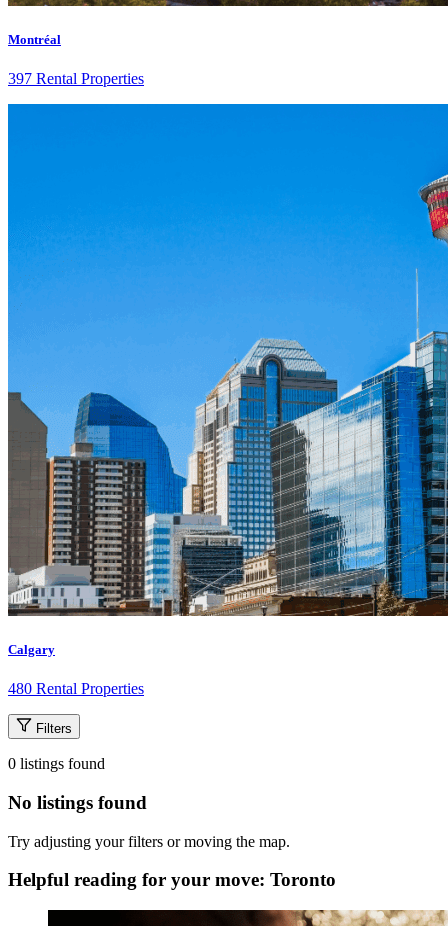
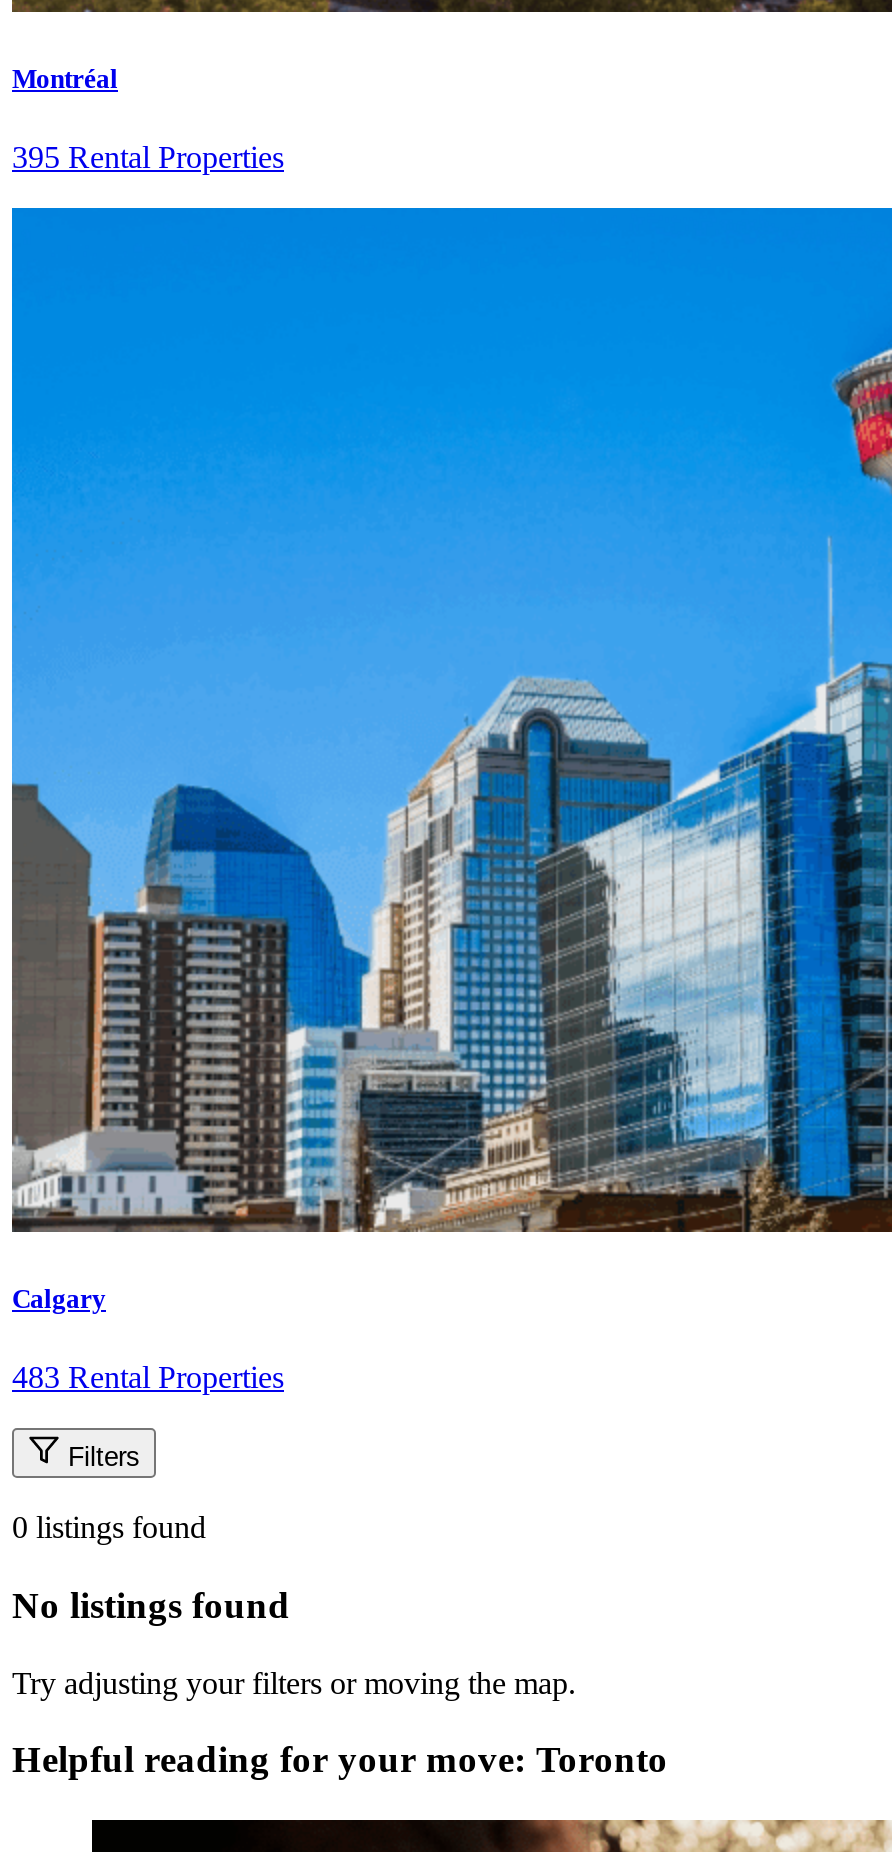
[8,70,144,87] 397 Rental Properties -> [12,140,284,174] 395 Rental Properties
[8,680,144,697] 480 Rental Properties -> [12,1360,284,1394] 483 Rental Properties

